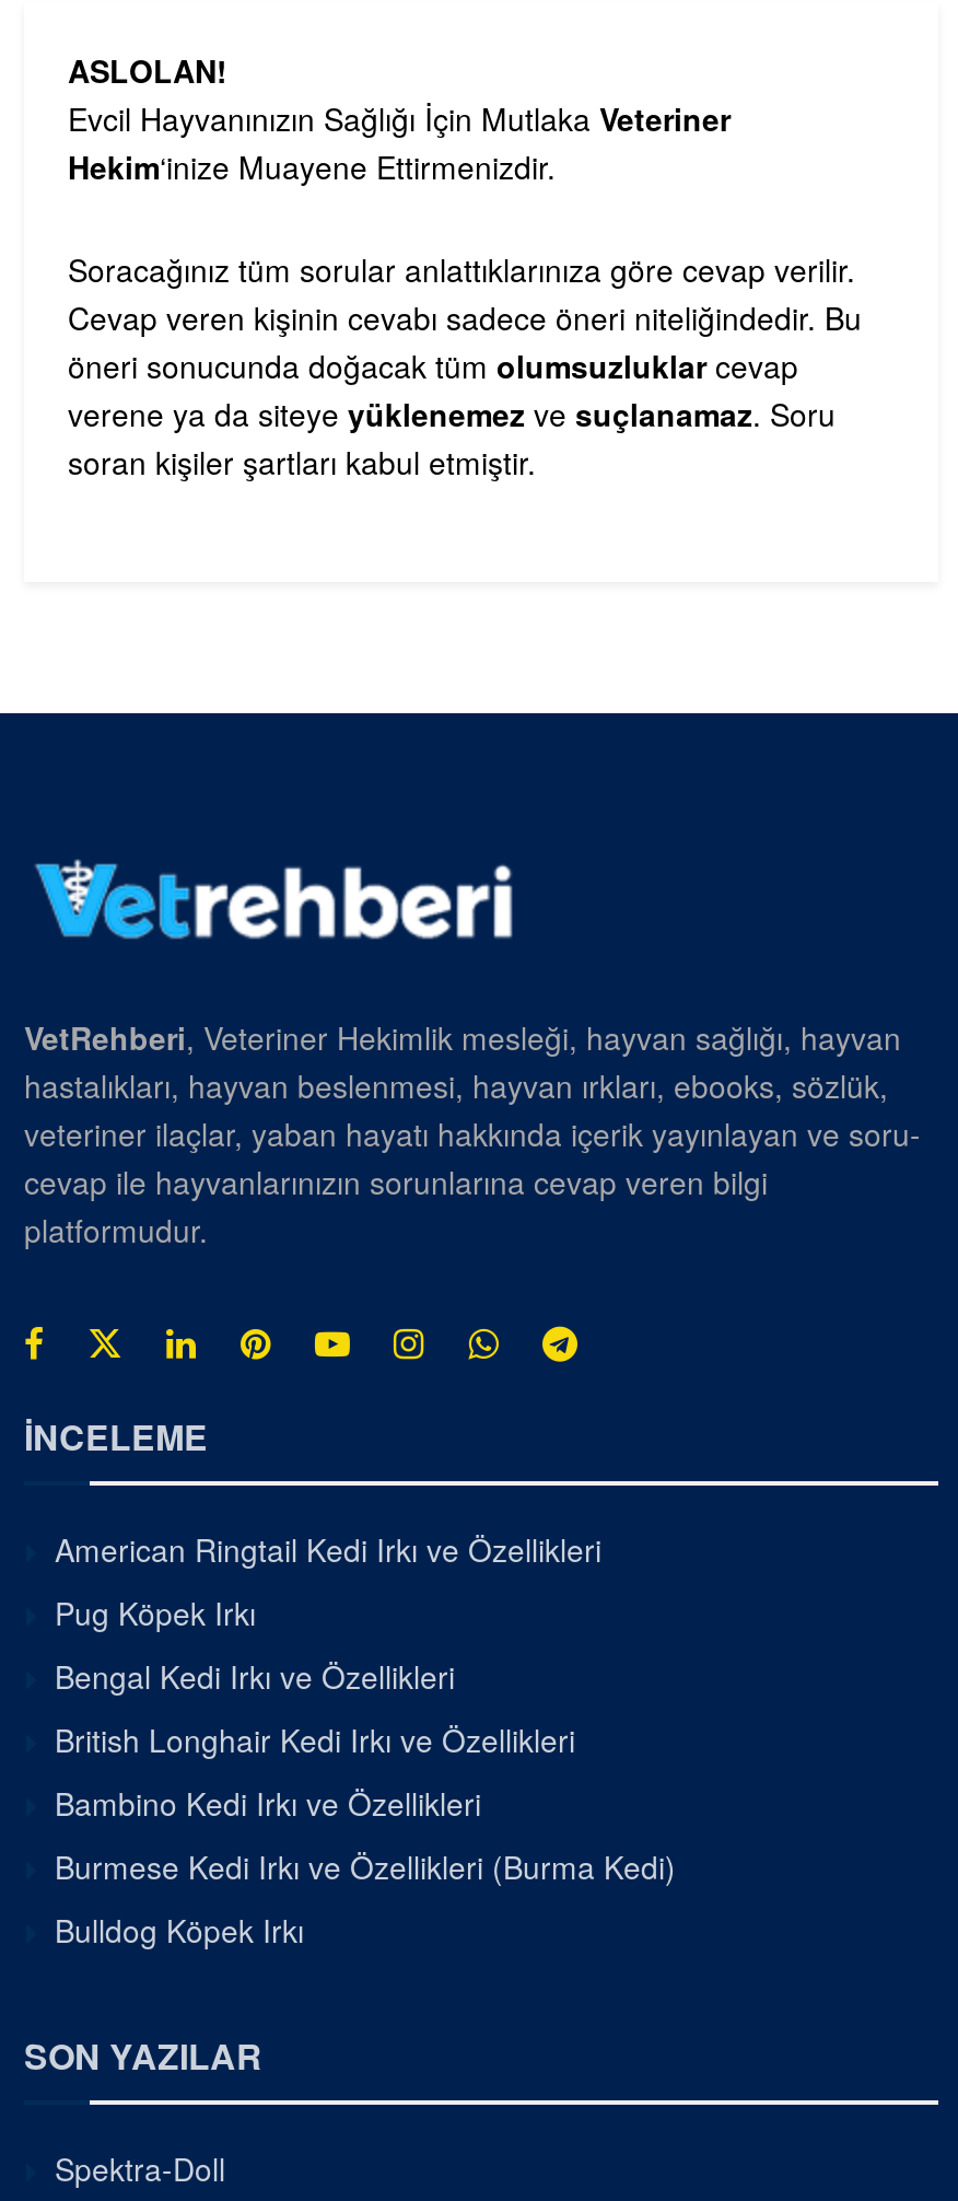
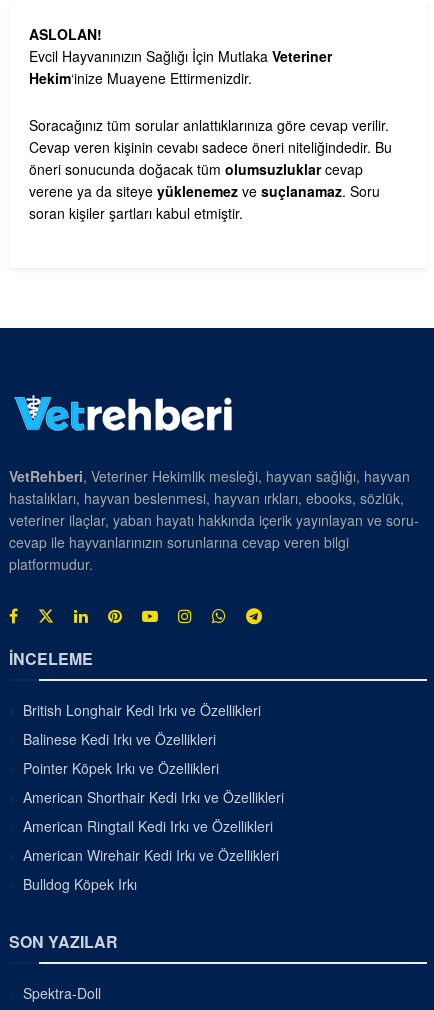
moved [55,1526,601,1570] -> [23,815,273,835]: American Ringtail Kedi Irkı ve Özellikleri
[55,1589,455,1697] Pug Köpek Irkı | Bengal Kedi Irkı ve Özellikleri -> none
moved [55,1716,575,1760] -> [23,699,261,719]: British Longhair Kedi Irkı ve Özellikleri
[55,1780,676,1887] Bambino Kedi Irkı ve Özellikleri | Burmese Kedi Irkı ve Özellikleri (Burma Kedi) -> [23,728,284,864] Balinese Kedi Irkı ve Özellikleri | Pointer Köpek Irkı ve Özellikleri | American Shorthair Kedi Irkı ve Özellikleri | American Wirehair Kedi Irkı ve Özellikleri

